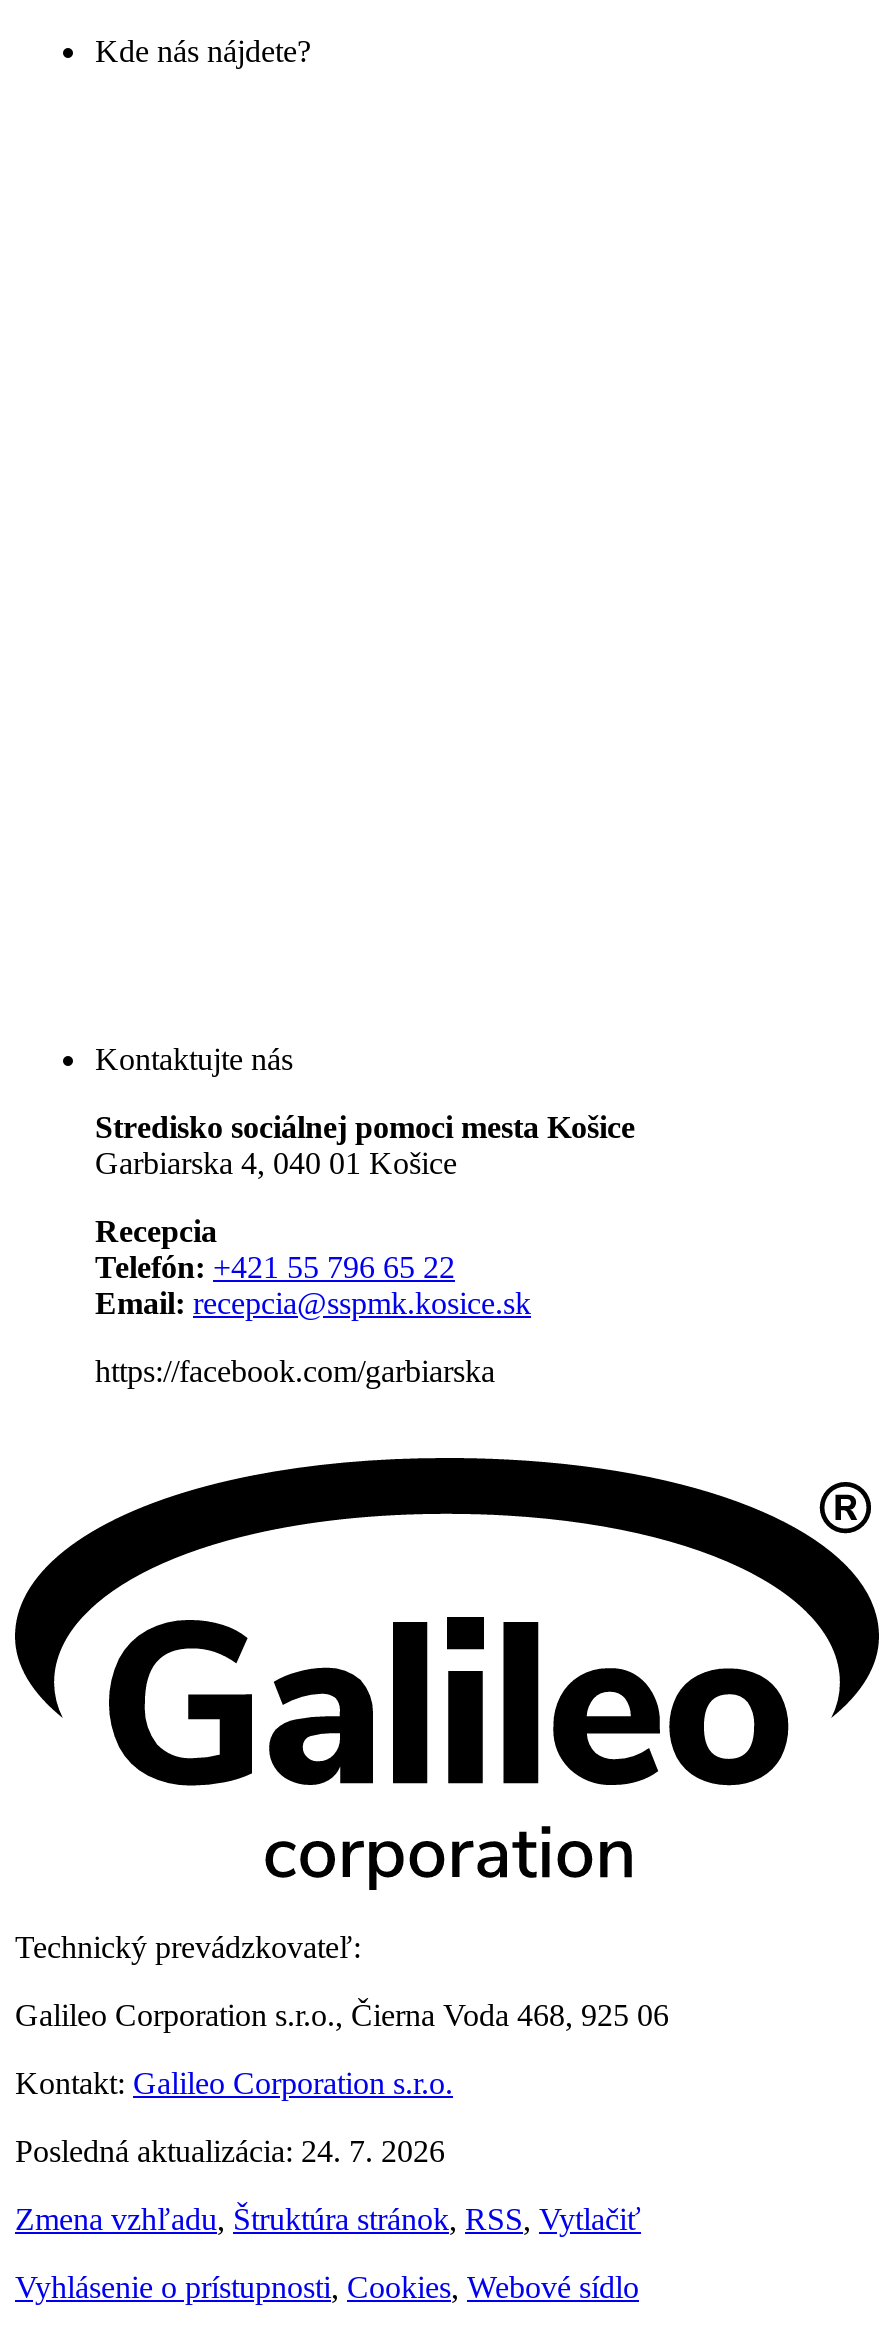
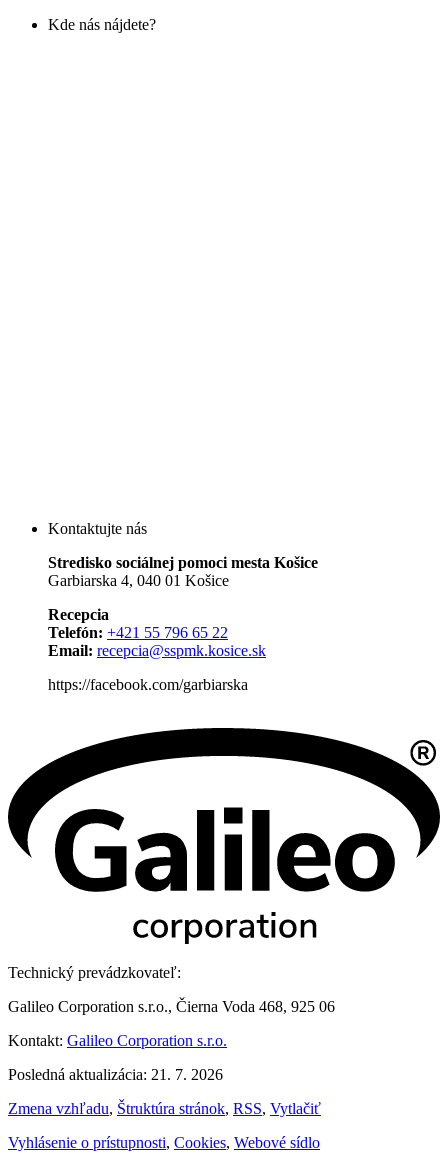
[15,2134,445,2168] Posledná aktualizácia: 24. 7. 2026 -> [8,1066,223,1083] Posledná aktualizácia: 21. 7. 2026

